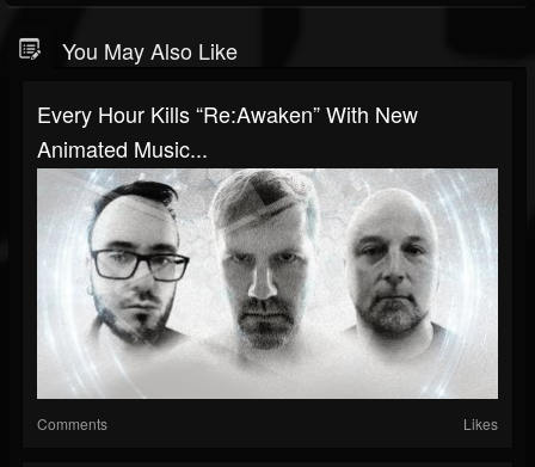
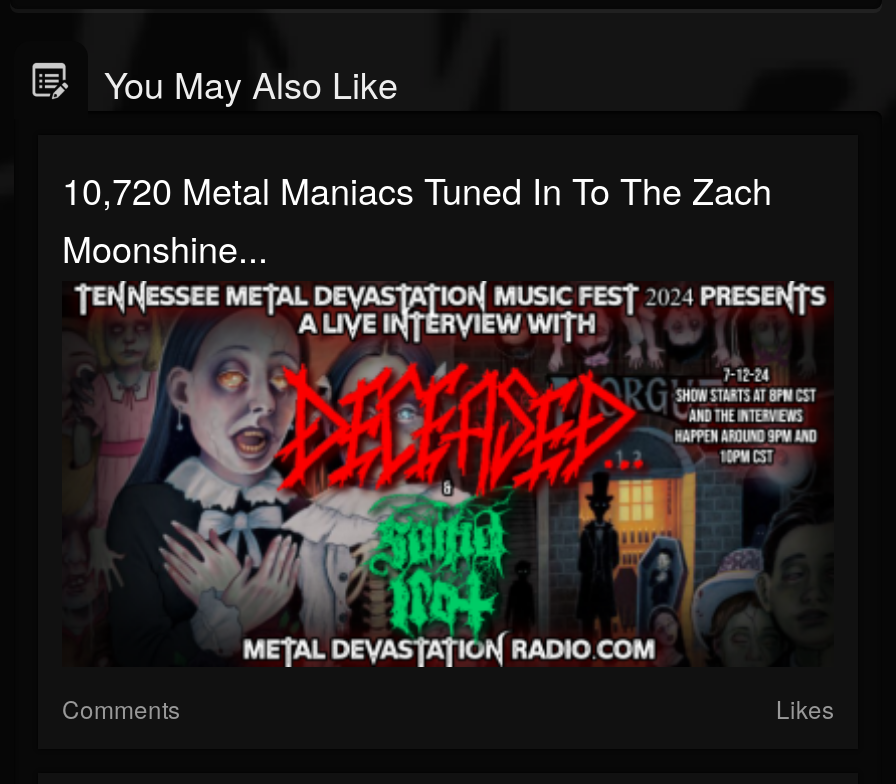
[37,98,418,164] Every Hour Kills “Re:Awaken” With New | Animated Music... -> [62,163,772,273] 10,720 Metal Maniacs Tuned In To The Zach | Moonshine...
[36,167,499,400] [image] -> [62,279,834,667] [image]

